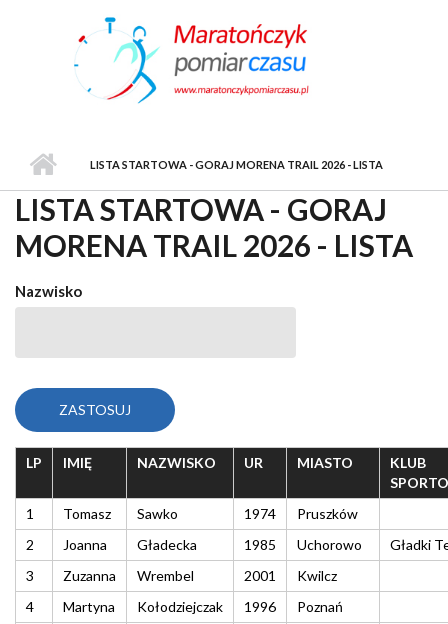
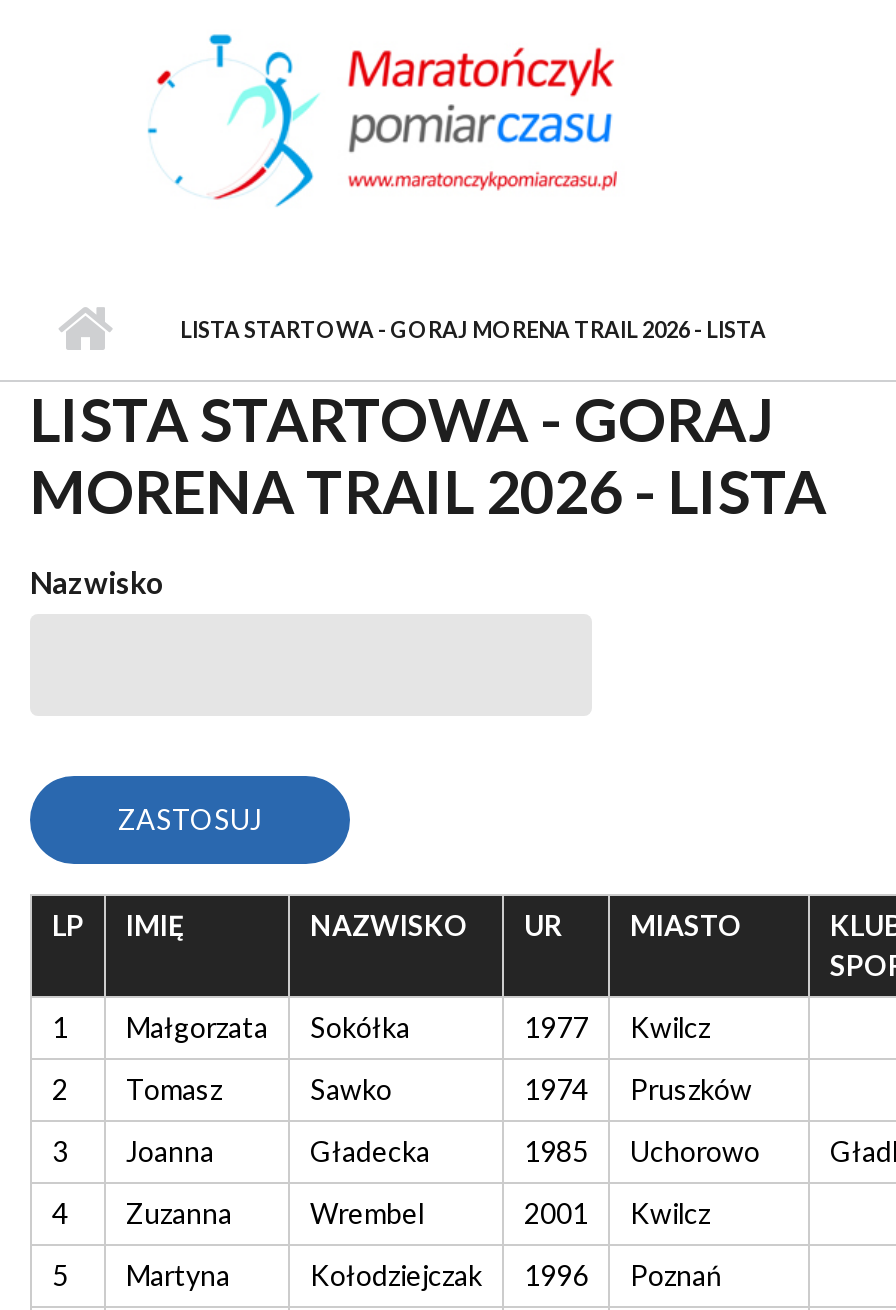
none -> [52,1010,710,1106] Małgorzata | Sokółka | 1977 | Kwilcz | 2
[26,536,34,553] 2 -> [52,1134,68,1168] 3
[26,567,34,584] 3 -> [52,1196,68,1230] 4
[26,598,34,615] 4 -> [52,1258,68,1292] 5

